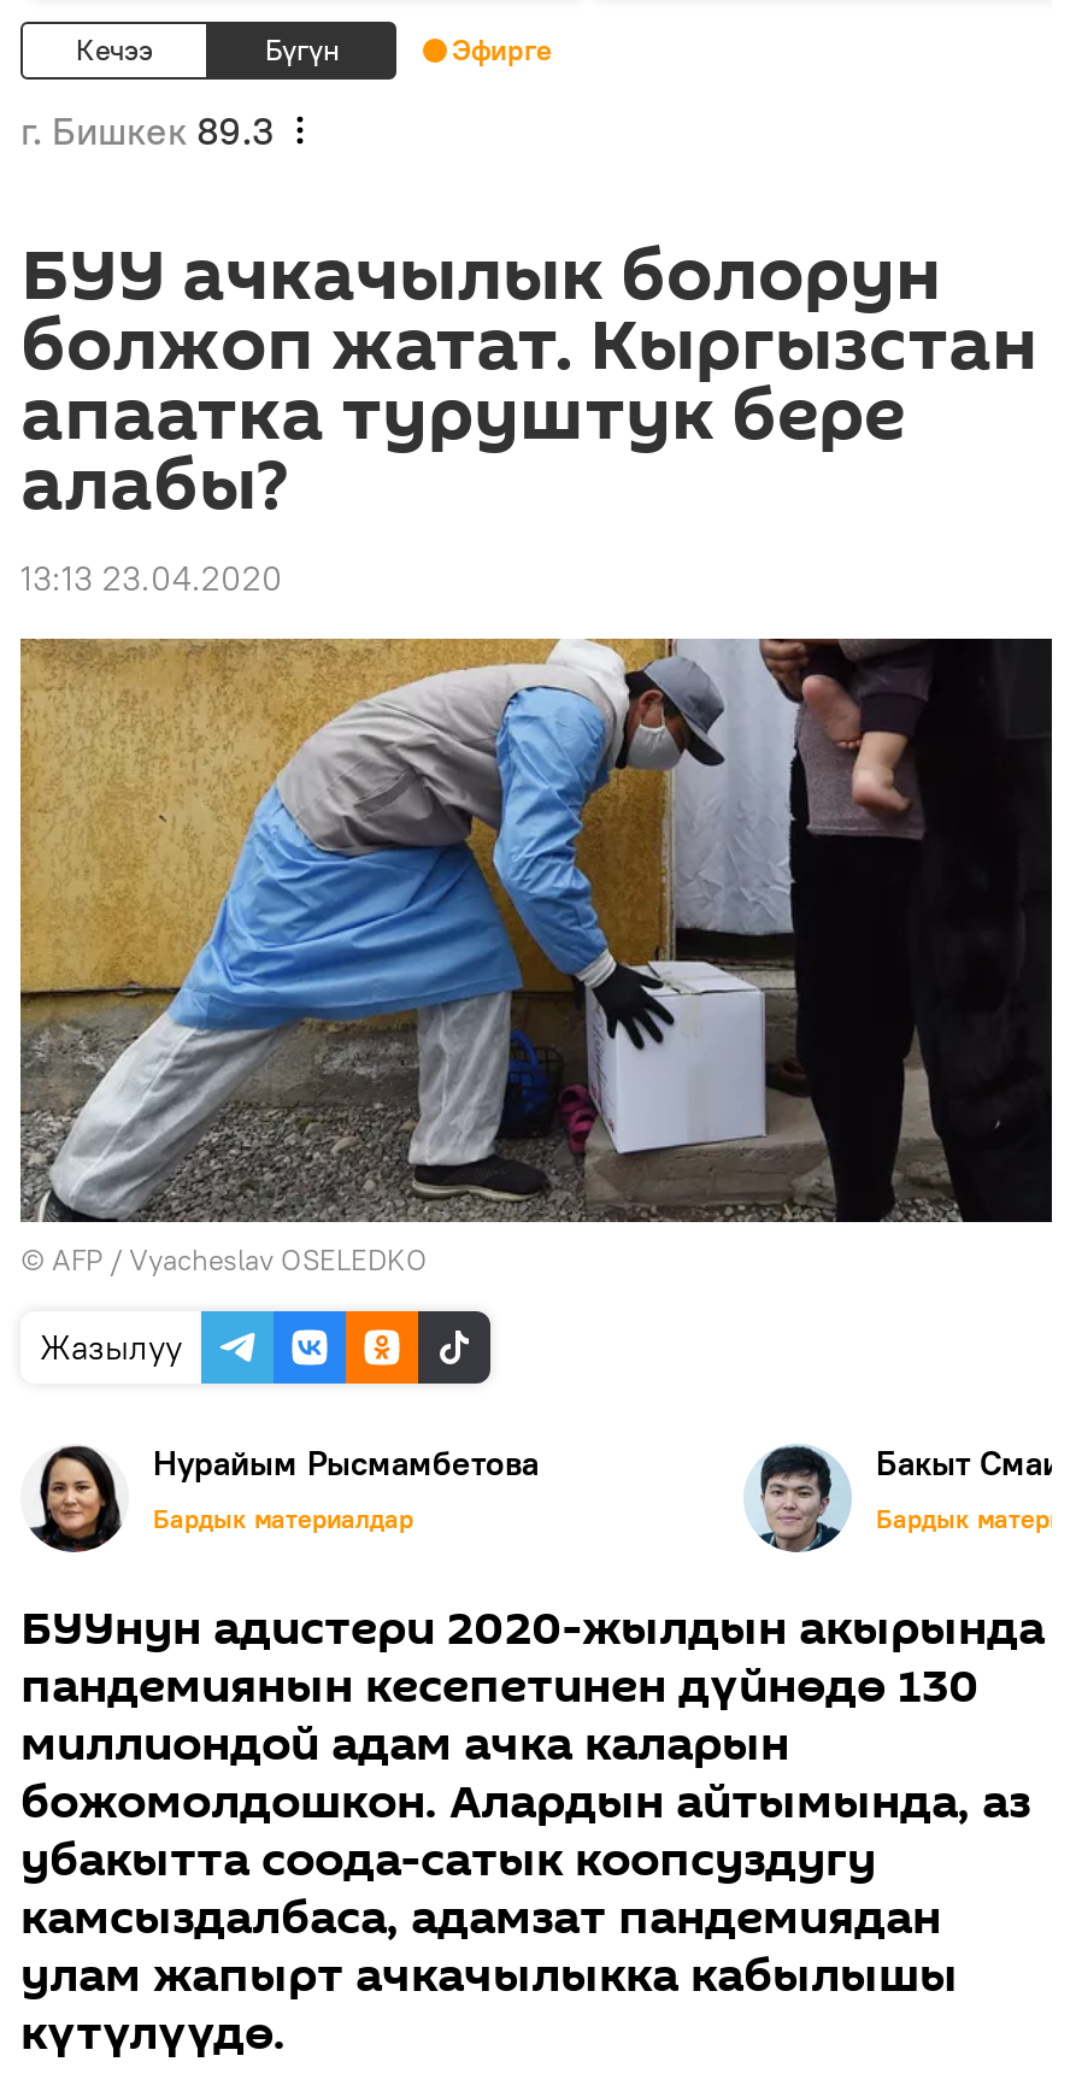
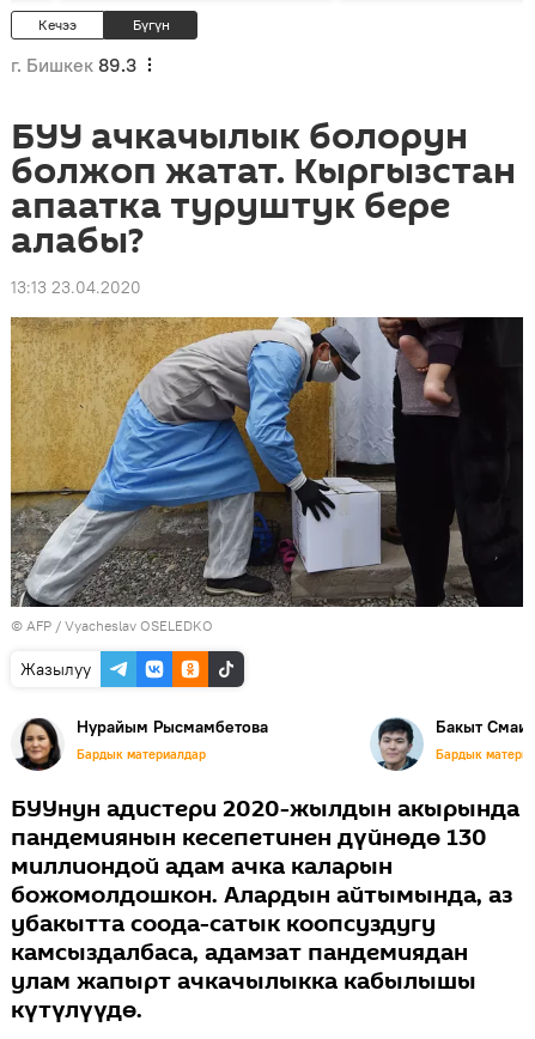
[452,31,551,67] Эфирге -> none

